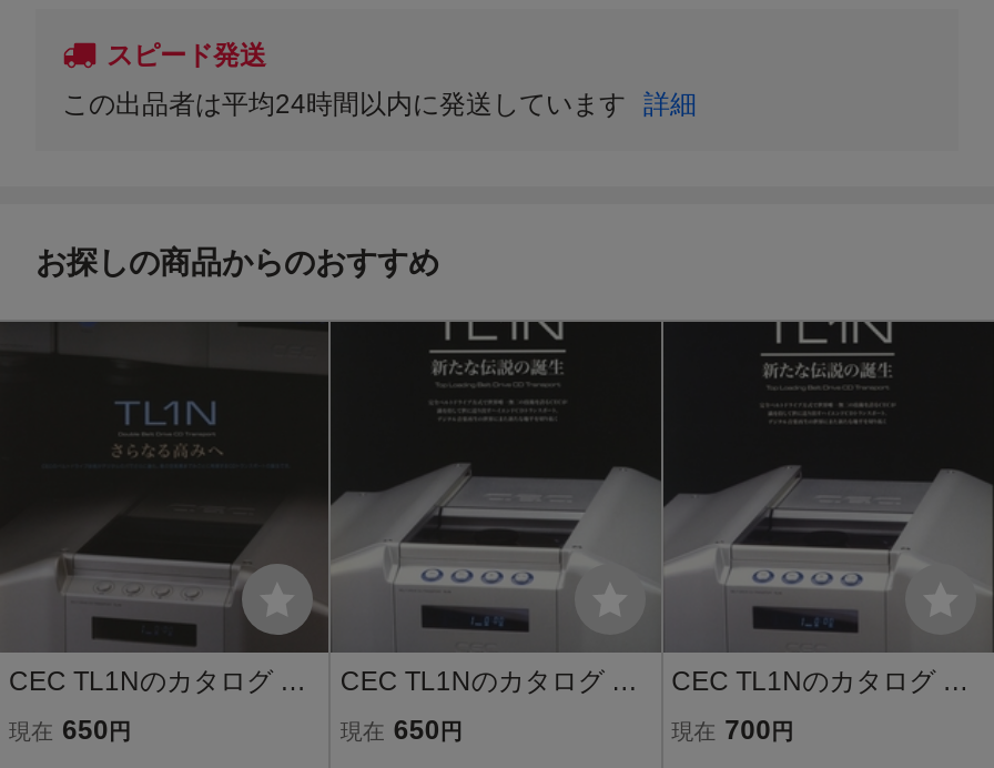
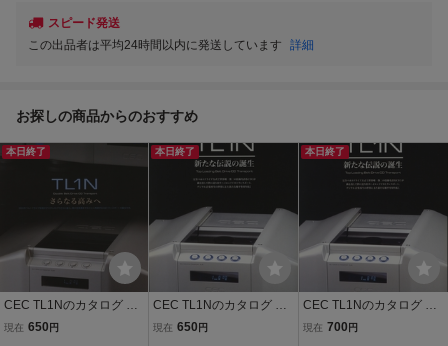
none -> [6,146,46,157] 本日終了
none -> [155,146,195,157] 本日終了
none -> [305,146,345,157] 本日終了

